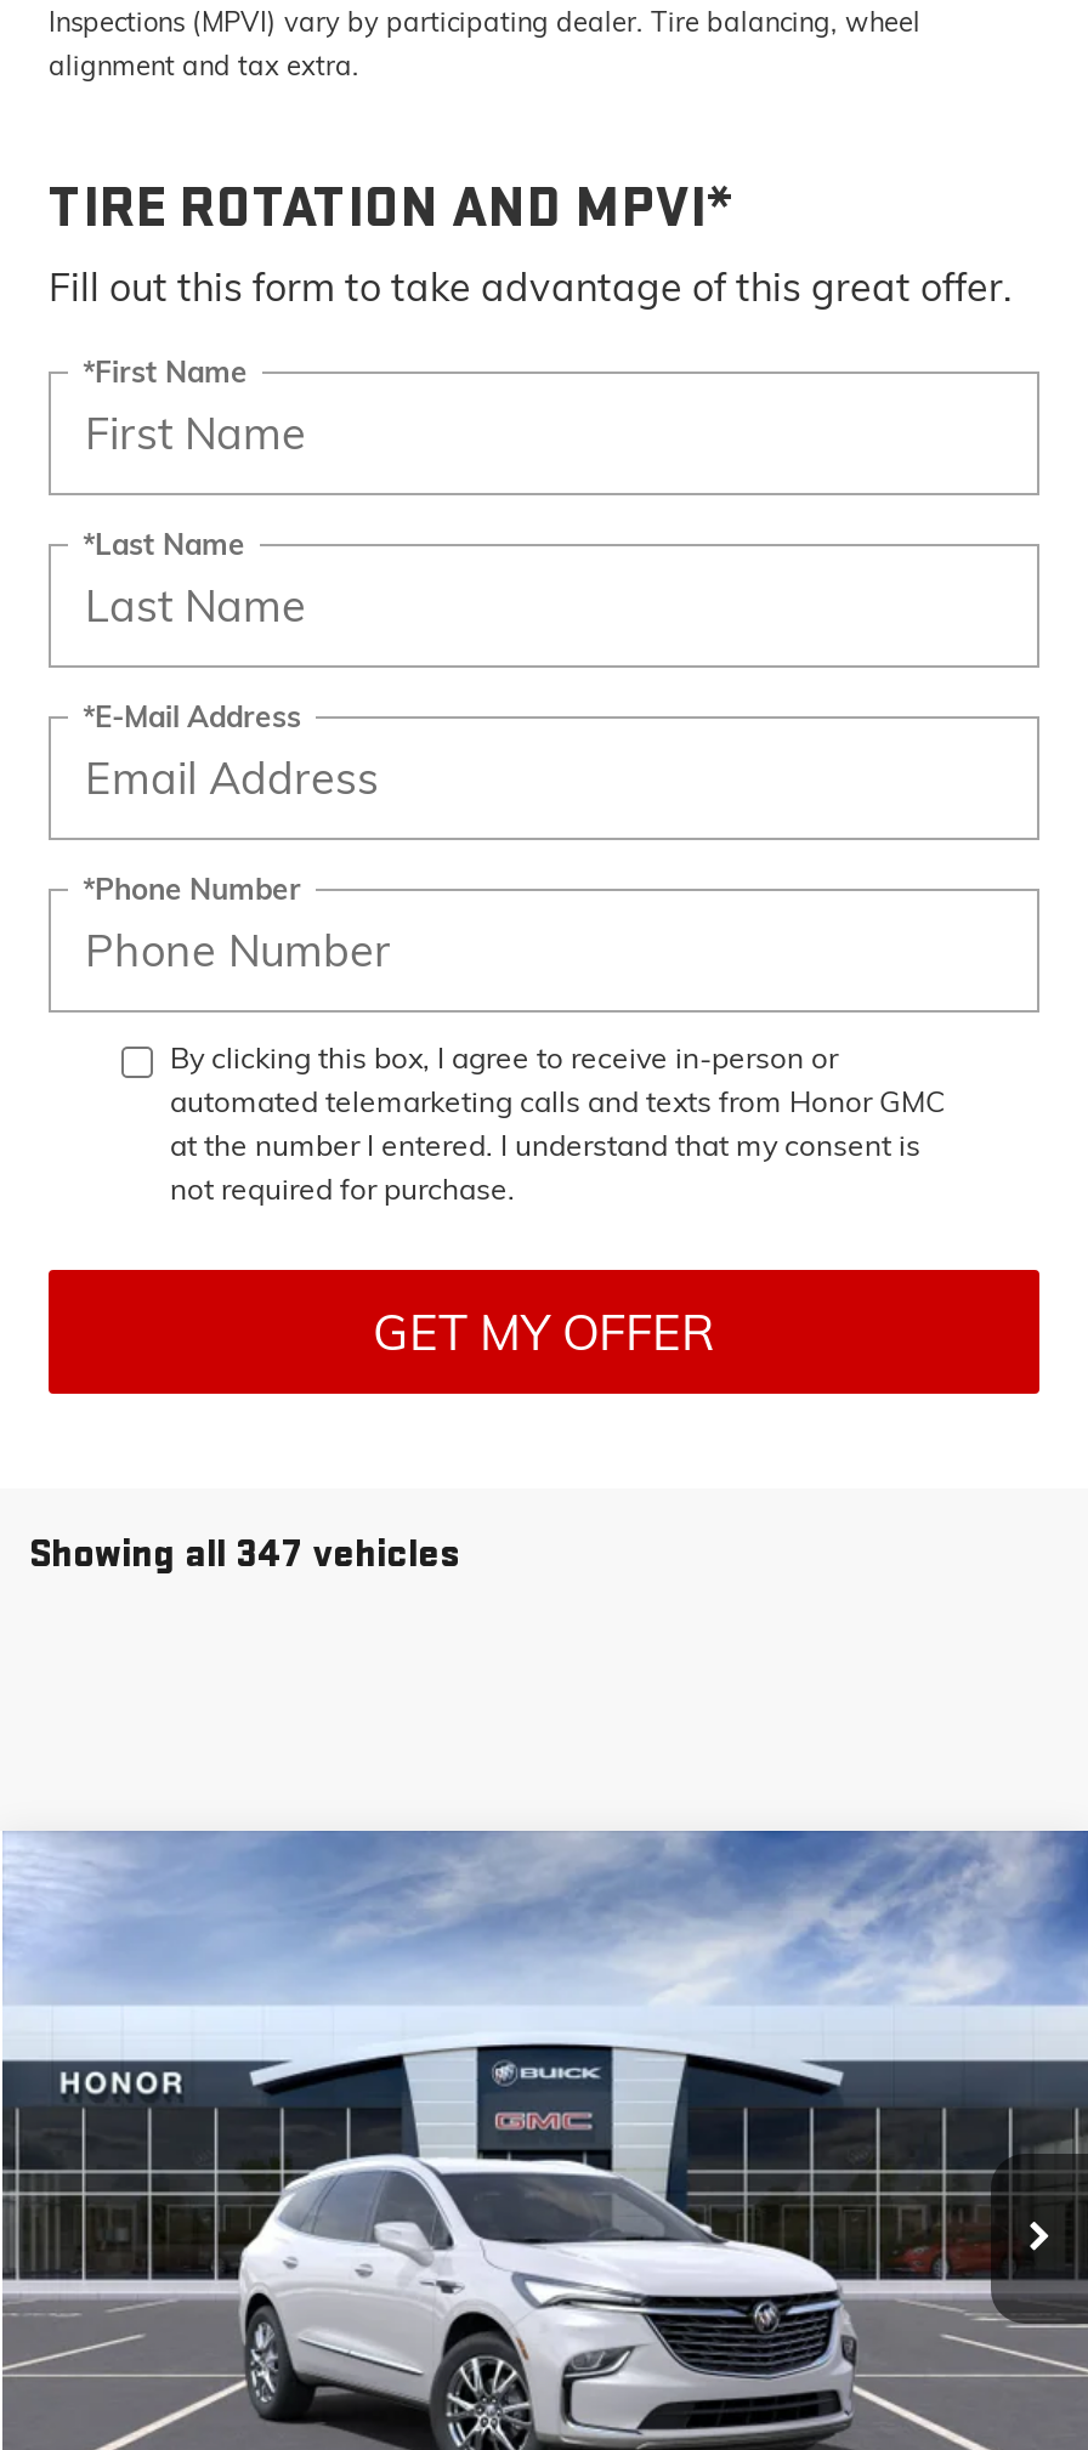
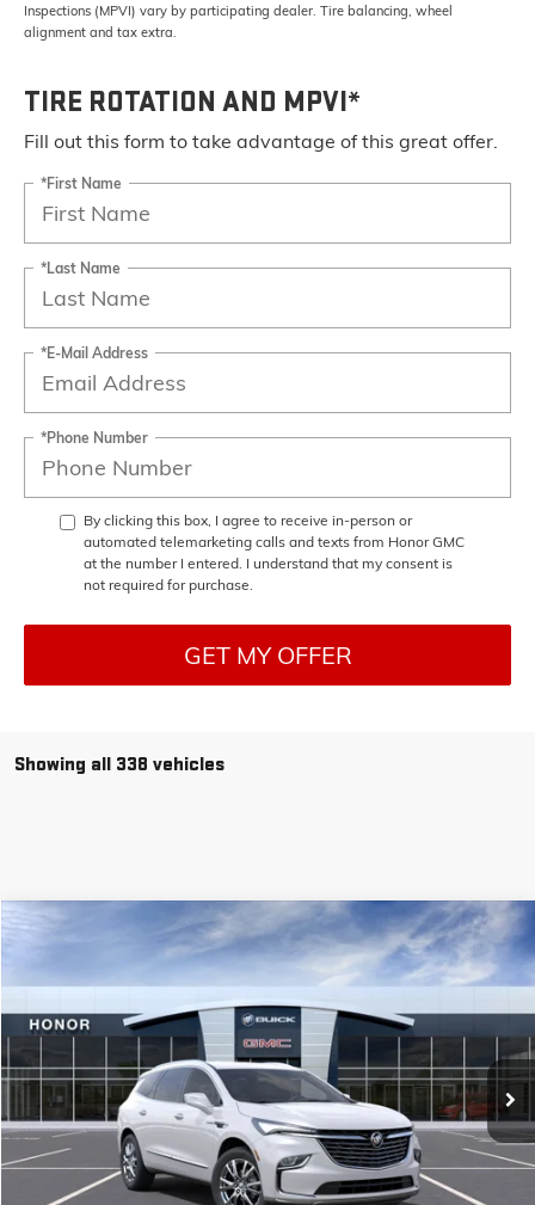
[29,1530,459,1579] Showing all 347 vehicles -> [14,753,225,777] Showing all 338 vehicles

